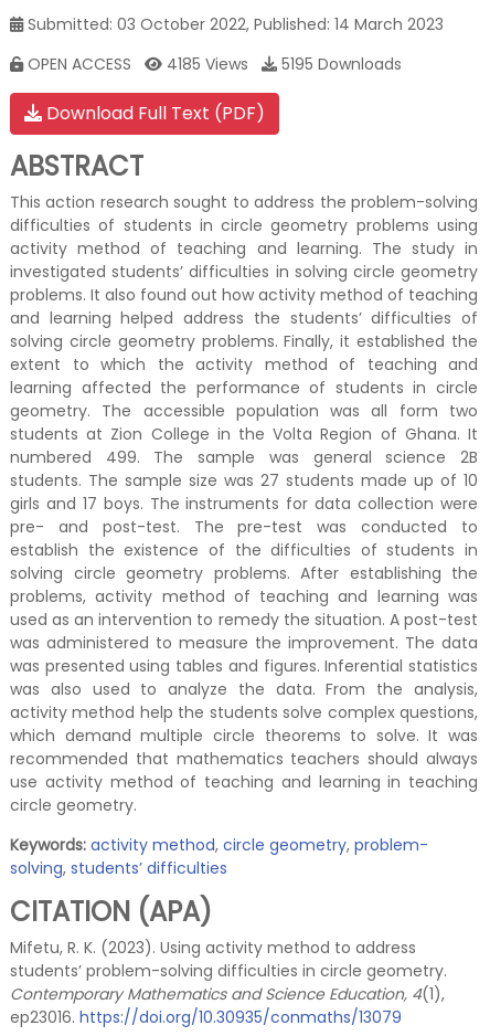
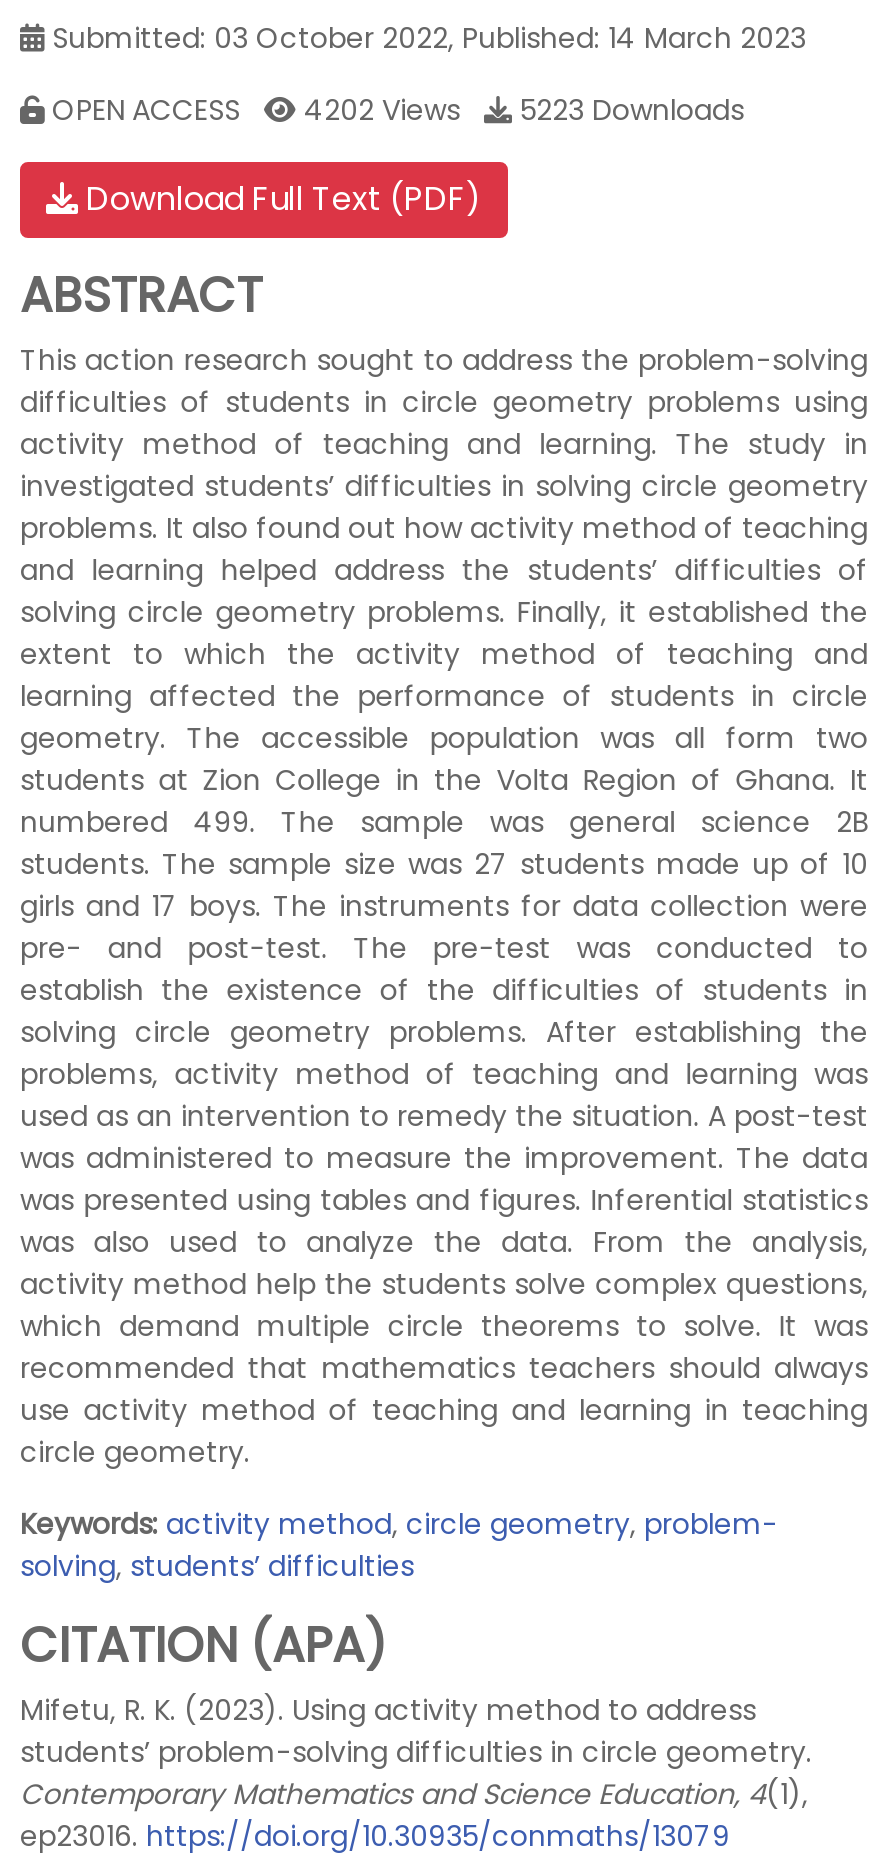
[162,53,262,75] 4185 Views -> [296,90,484,130] 4202 Views
[277,53,402,75] 5195 Downloads -> [512,90,744,130] 5223 Downloads

